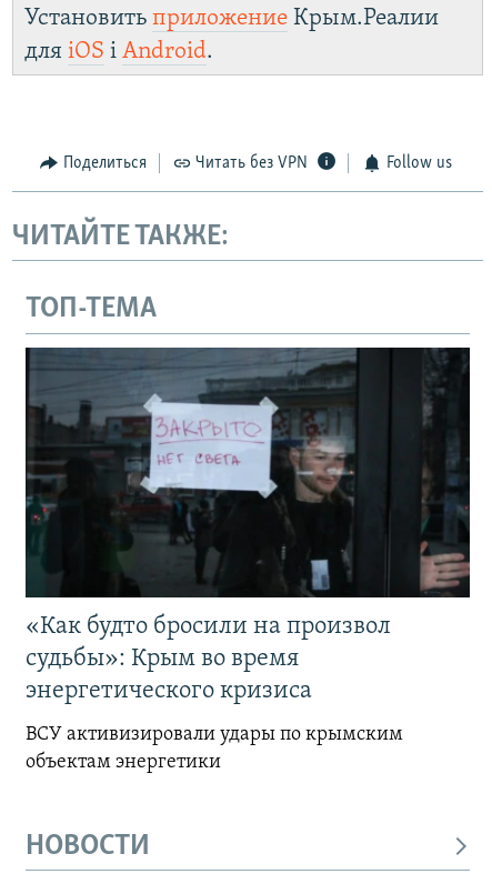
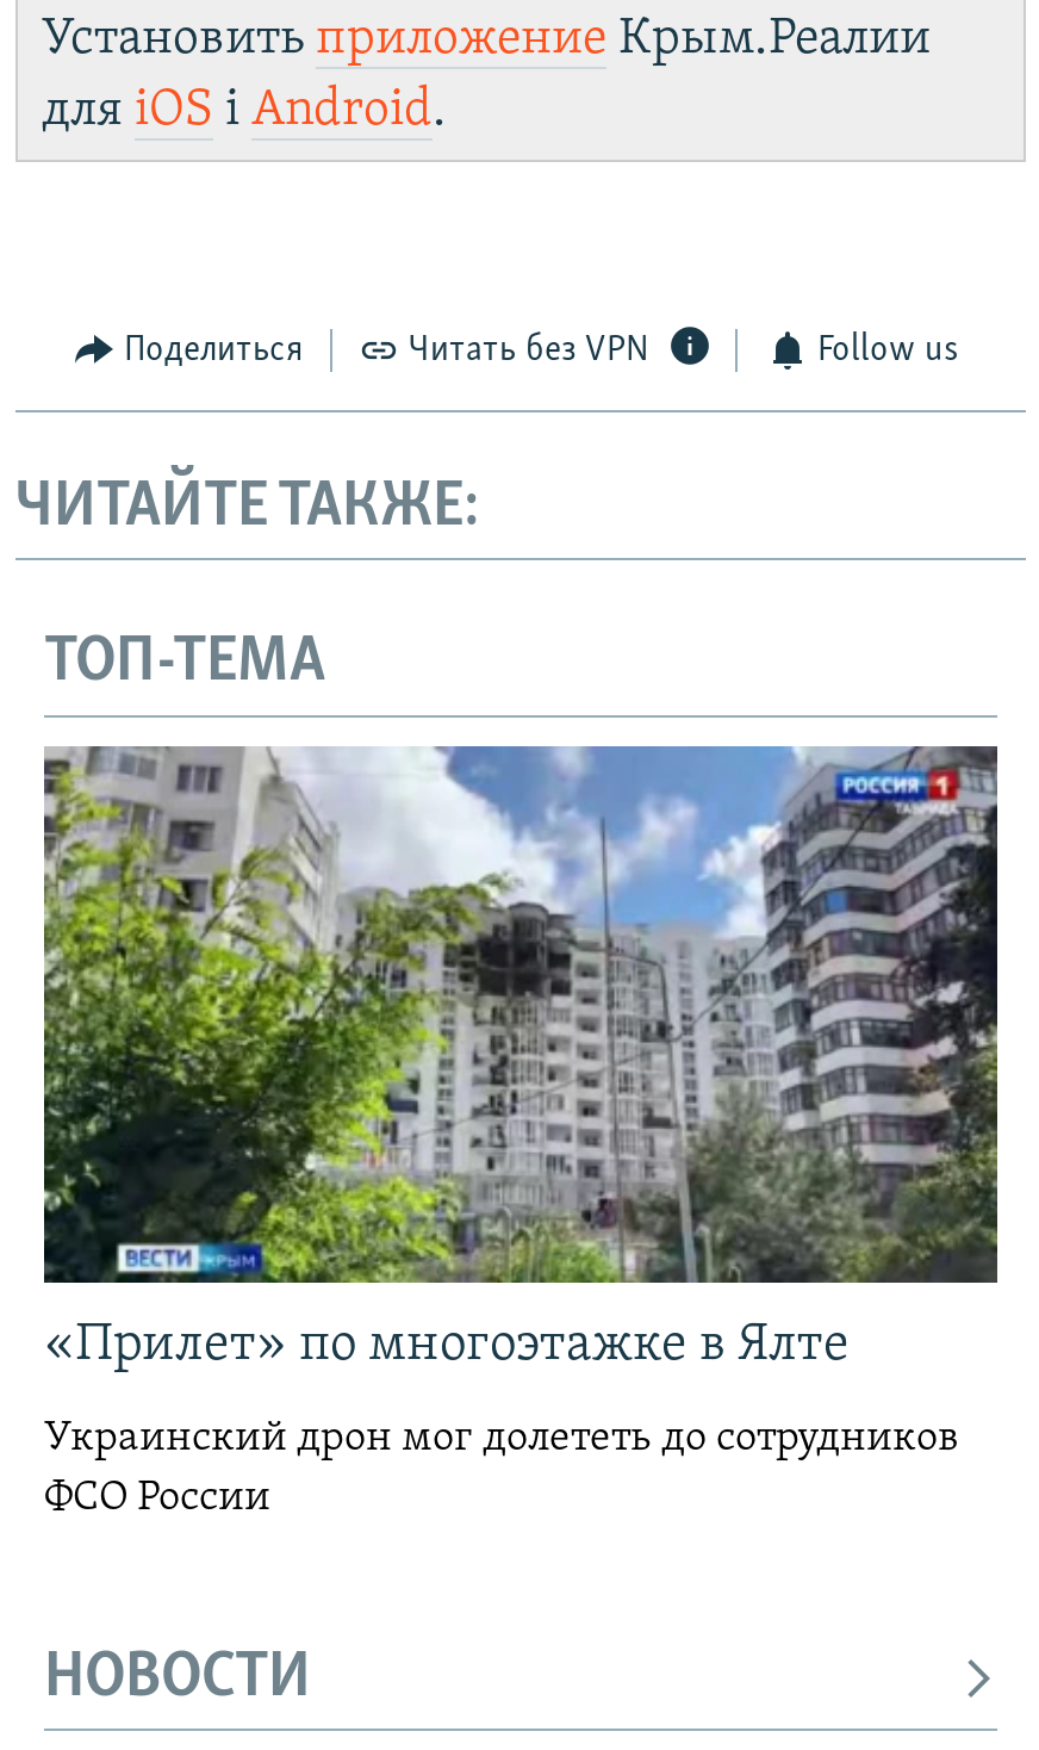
[24,346,470,704] [image] | «Как будто бросили на произвол | судьбы»: Крым во время | энергетического кризиса -> [42,744,1000,1373] [image] | «Прилет» по многоэтажке в Ялте
[26,724,403,773] ВСУ активизировали удары по крымским | объектам энергетики -> [44,1416,959,1521] Украинский дрон мог долететь до сотрудников | ФСО России

